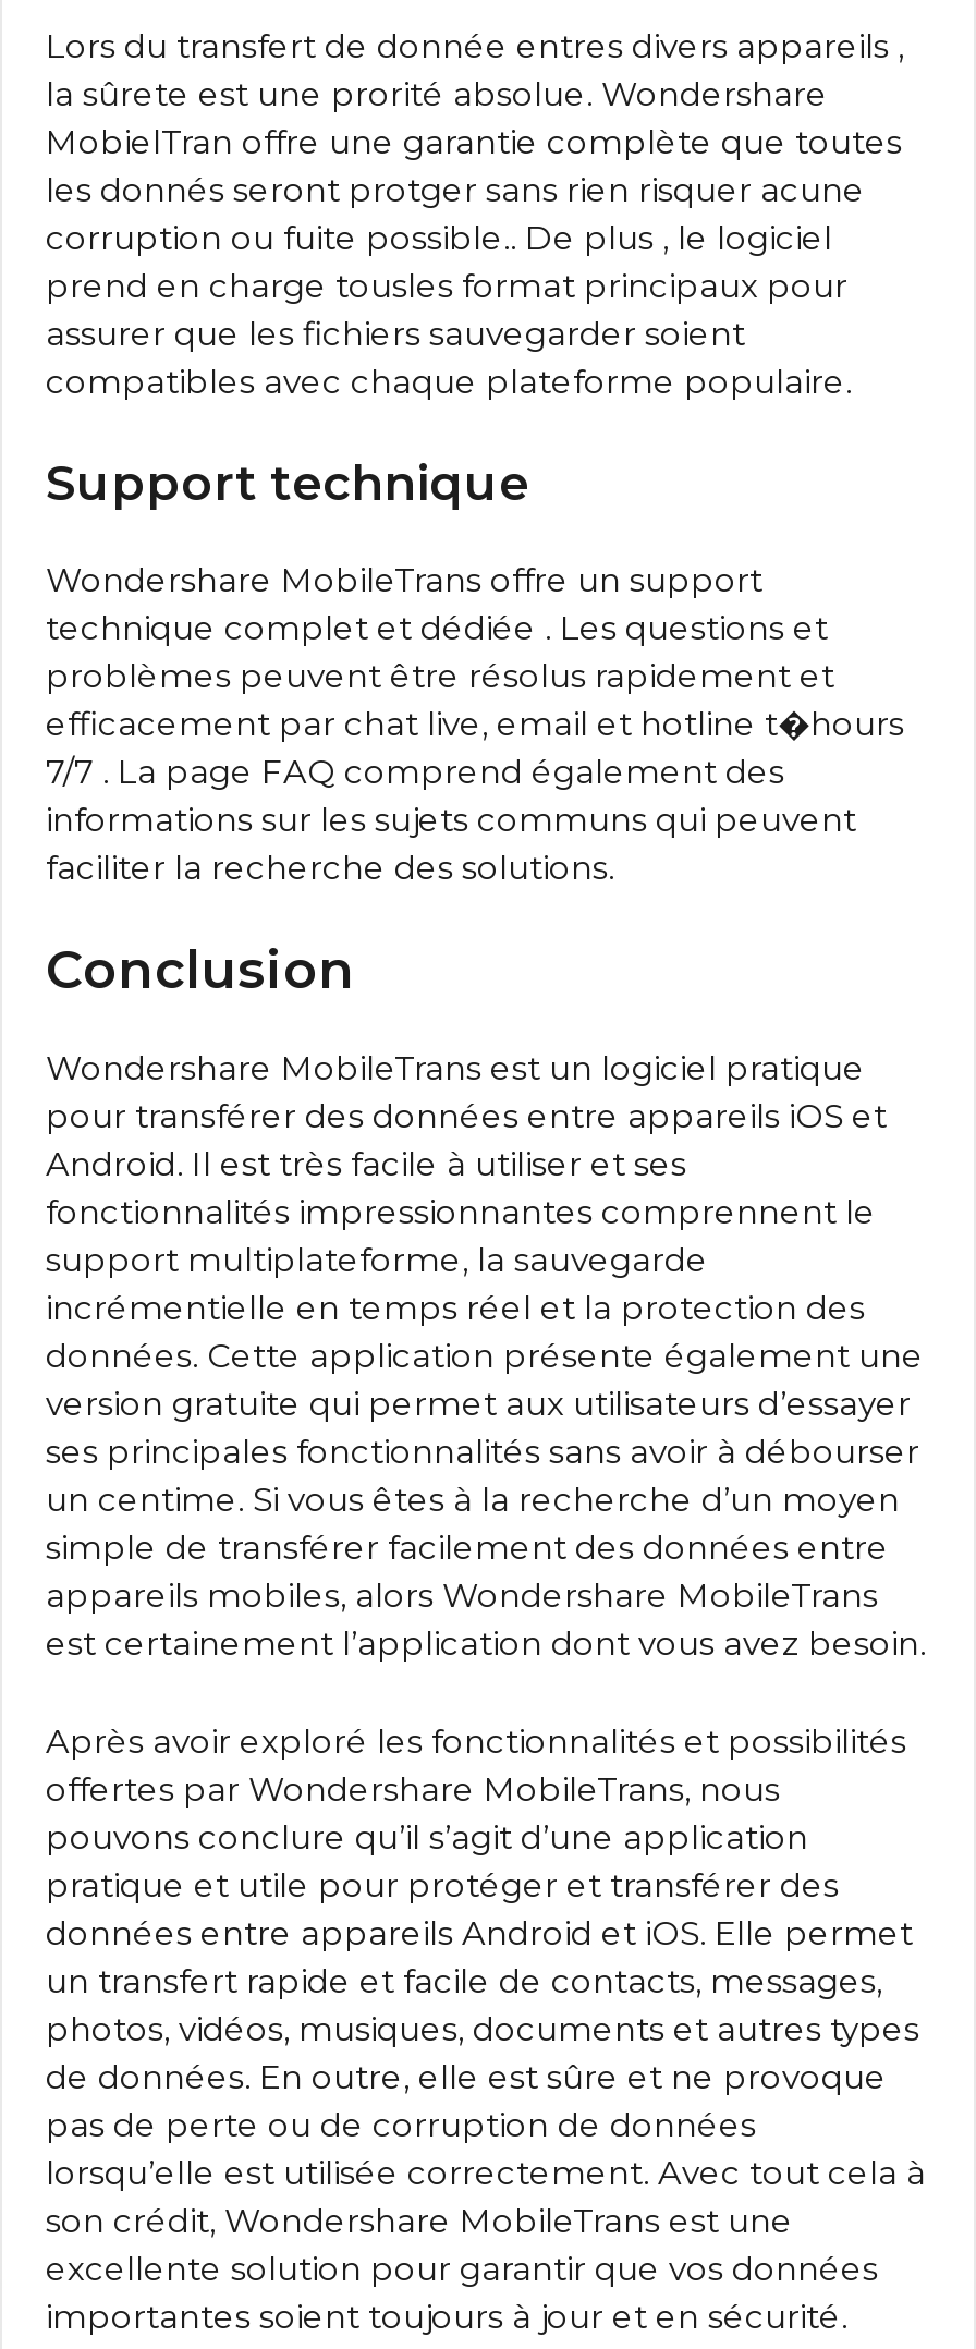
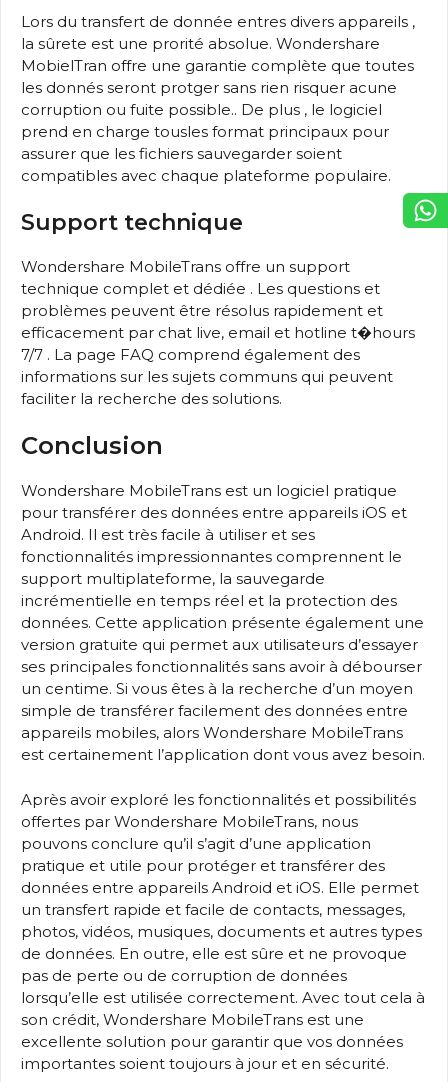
none -> [402,192,445,229] [image]

